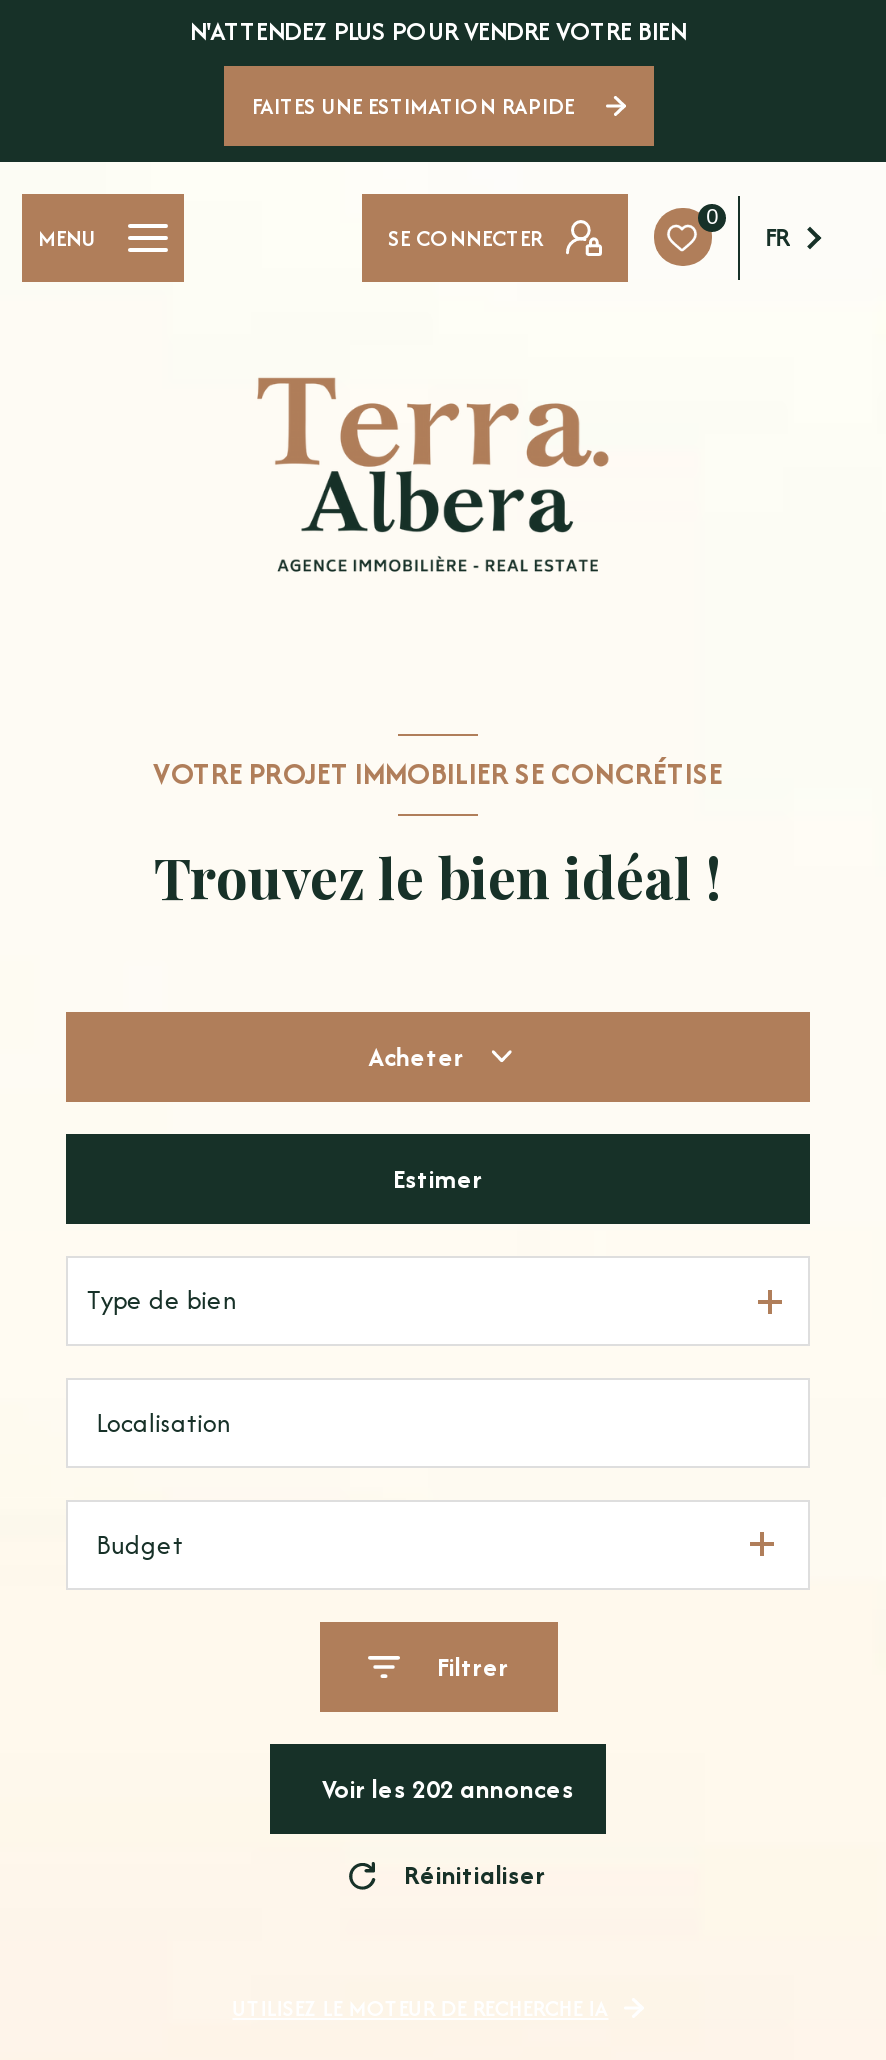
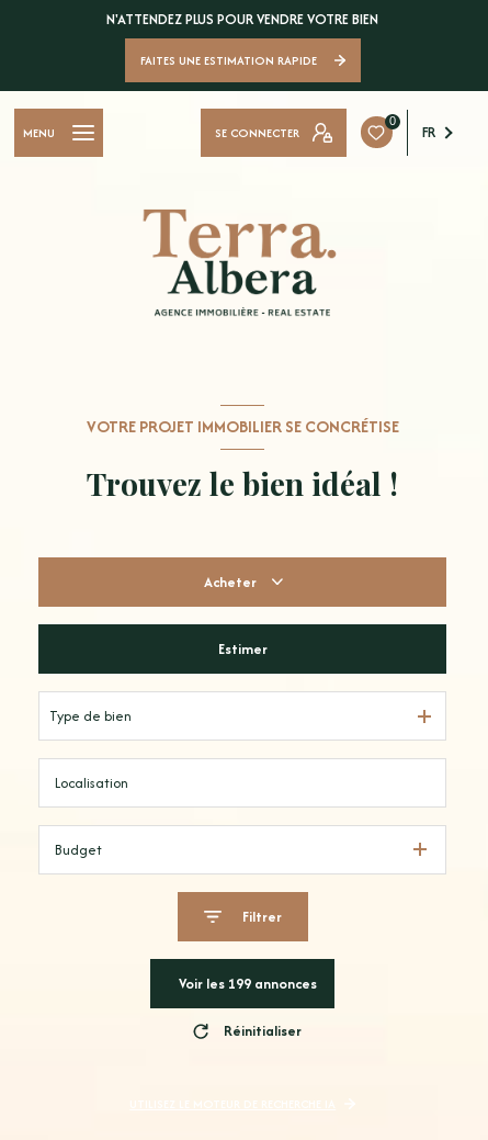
[322,1770,574,1808] Voir les 202 annonces -> [179,973,317,994] Voir les 199 annonces

